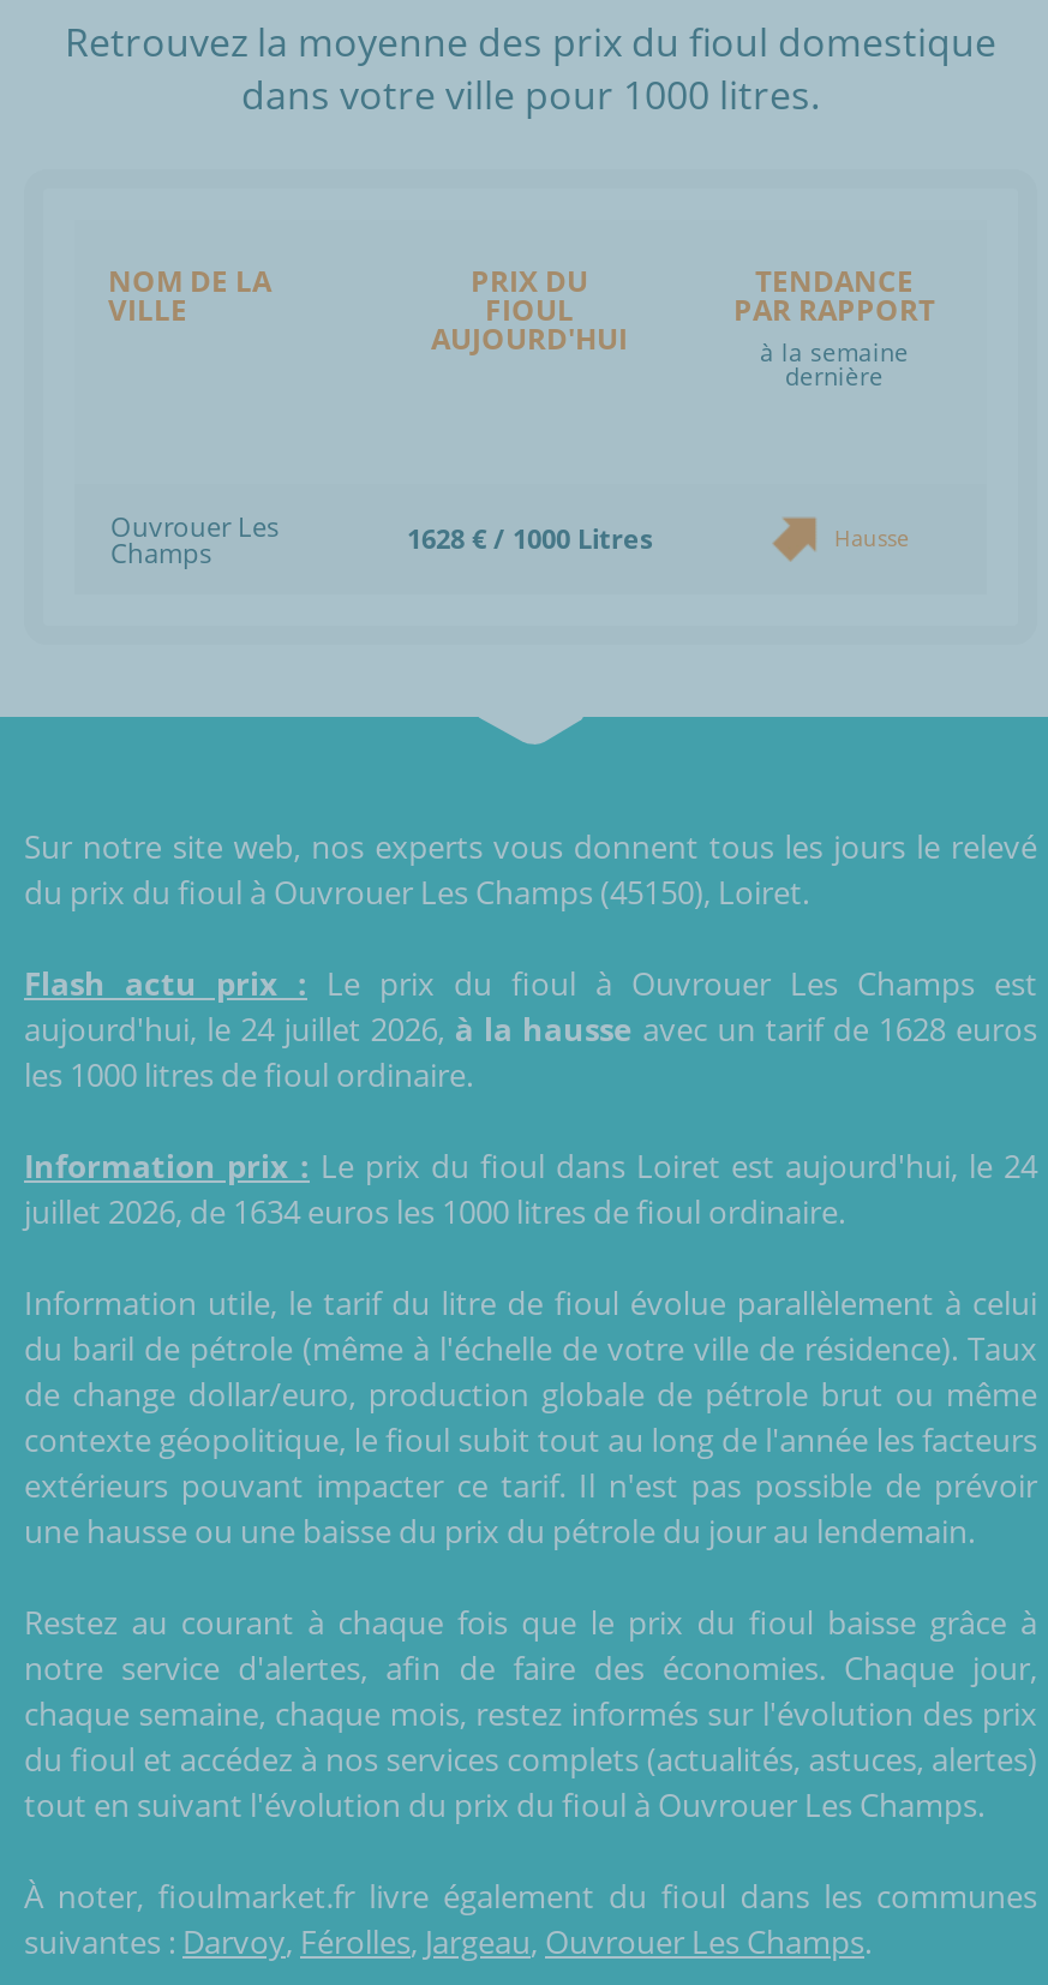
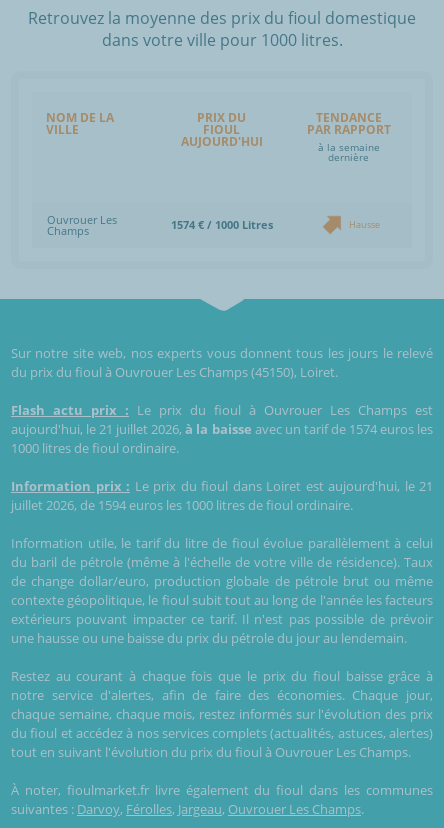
[407,519,652,556] 1628 € / 1000 Litres -> [170,217,272,232] 1574 € / 1000 Litres
[24,1007,1037,1096] aujourd'hui, le 24 juillet 2026, à la hausse avec un tarif de 1628 euros | les 1000 litres de fioul ordinaire. -> [11,420,433,457] aujourd'hui, le 21 juillet 2026, à la baisse avec un tarif de 1574 euros les | 1000 litres de fioul ordinaire.
[24,1144,1037,1233] Information prix : Le prix du fioul dans Loiret est aujourd'hui, le 24 | juillet 2026, de 1634 euros les 1000 litres de fioul ordinaire. -> [11,477,433,514] Information prix : Le prix du fioul dans Loiret est aujourd'hui, le 21 | juillet 2026, de 1594 euros les 1000 litres de fioul ordinaire.

